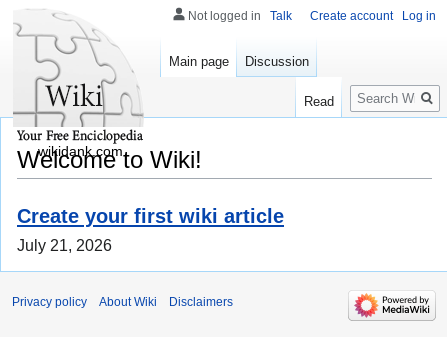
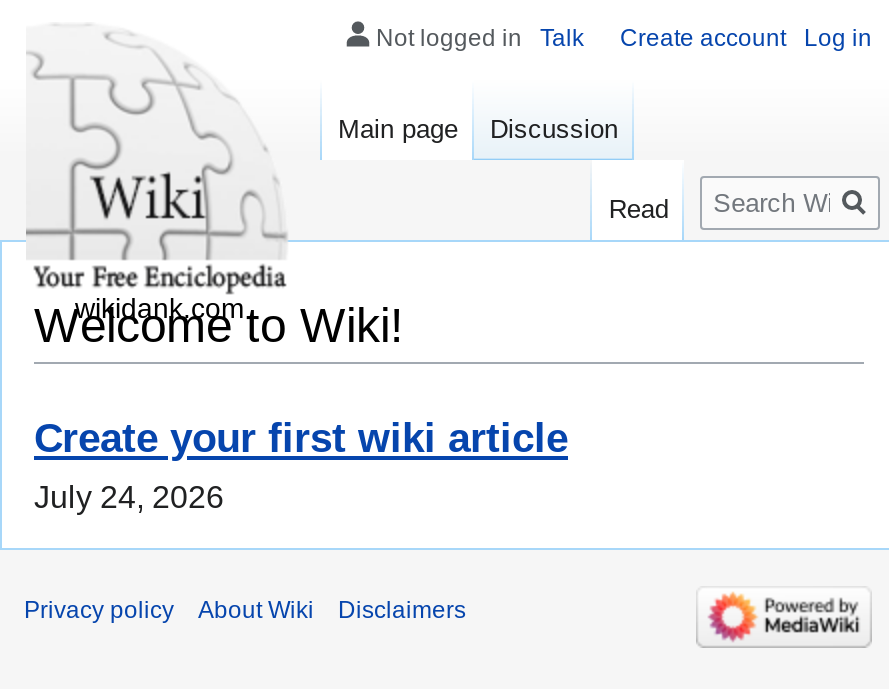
[17,237,112,254] July 21, 2026 -> [34,481,224,515] July 24, 2026

